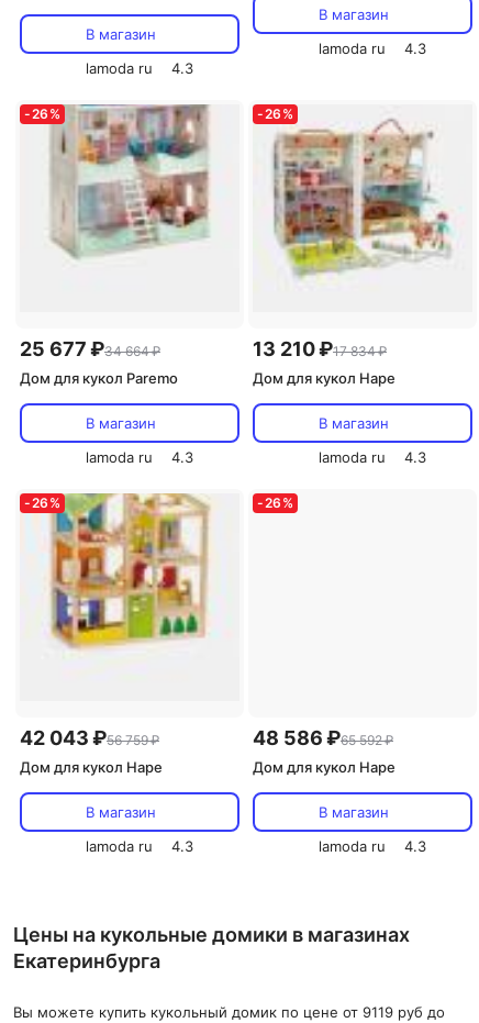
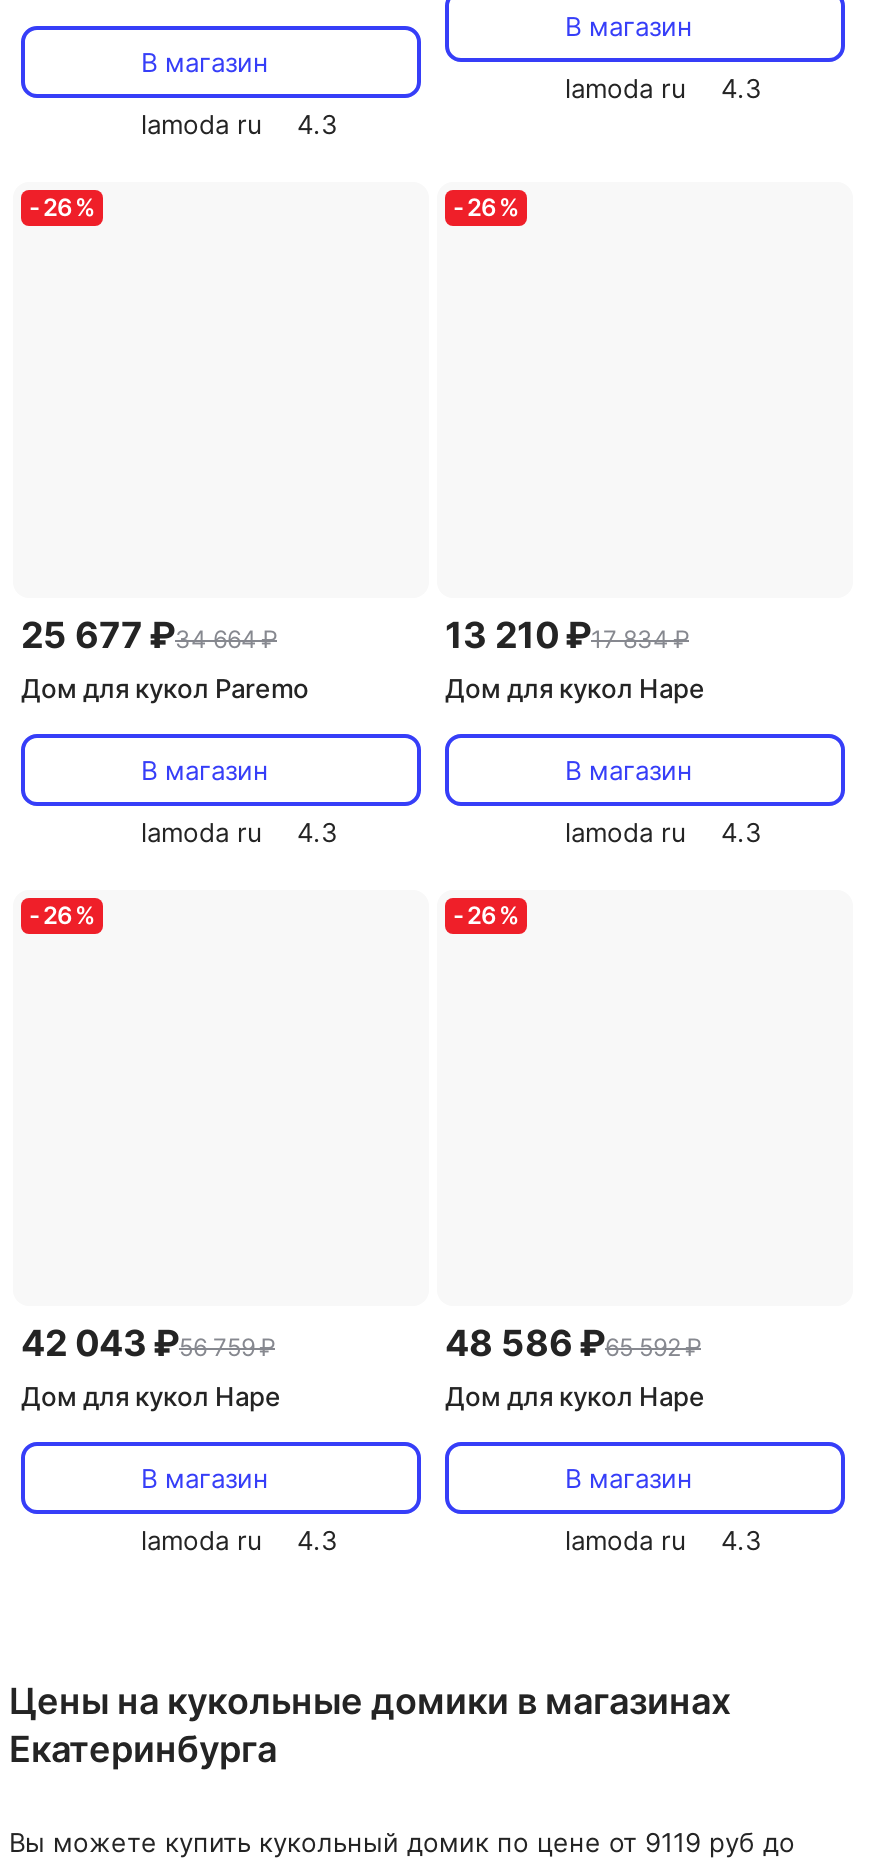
[48,103,211,260] [image] -> none
[270,118,454,281] [image] -> none
[46,492,213,652] [image] -> none

